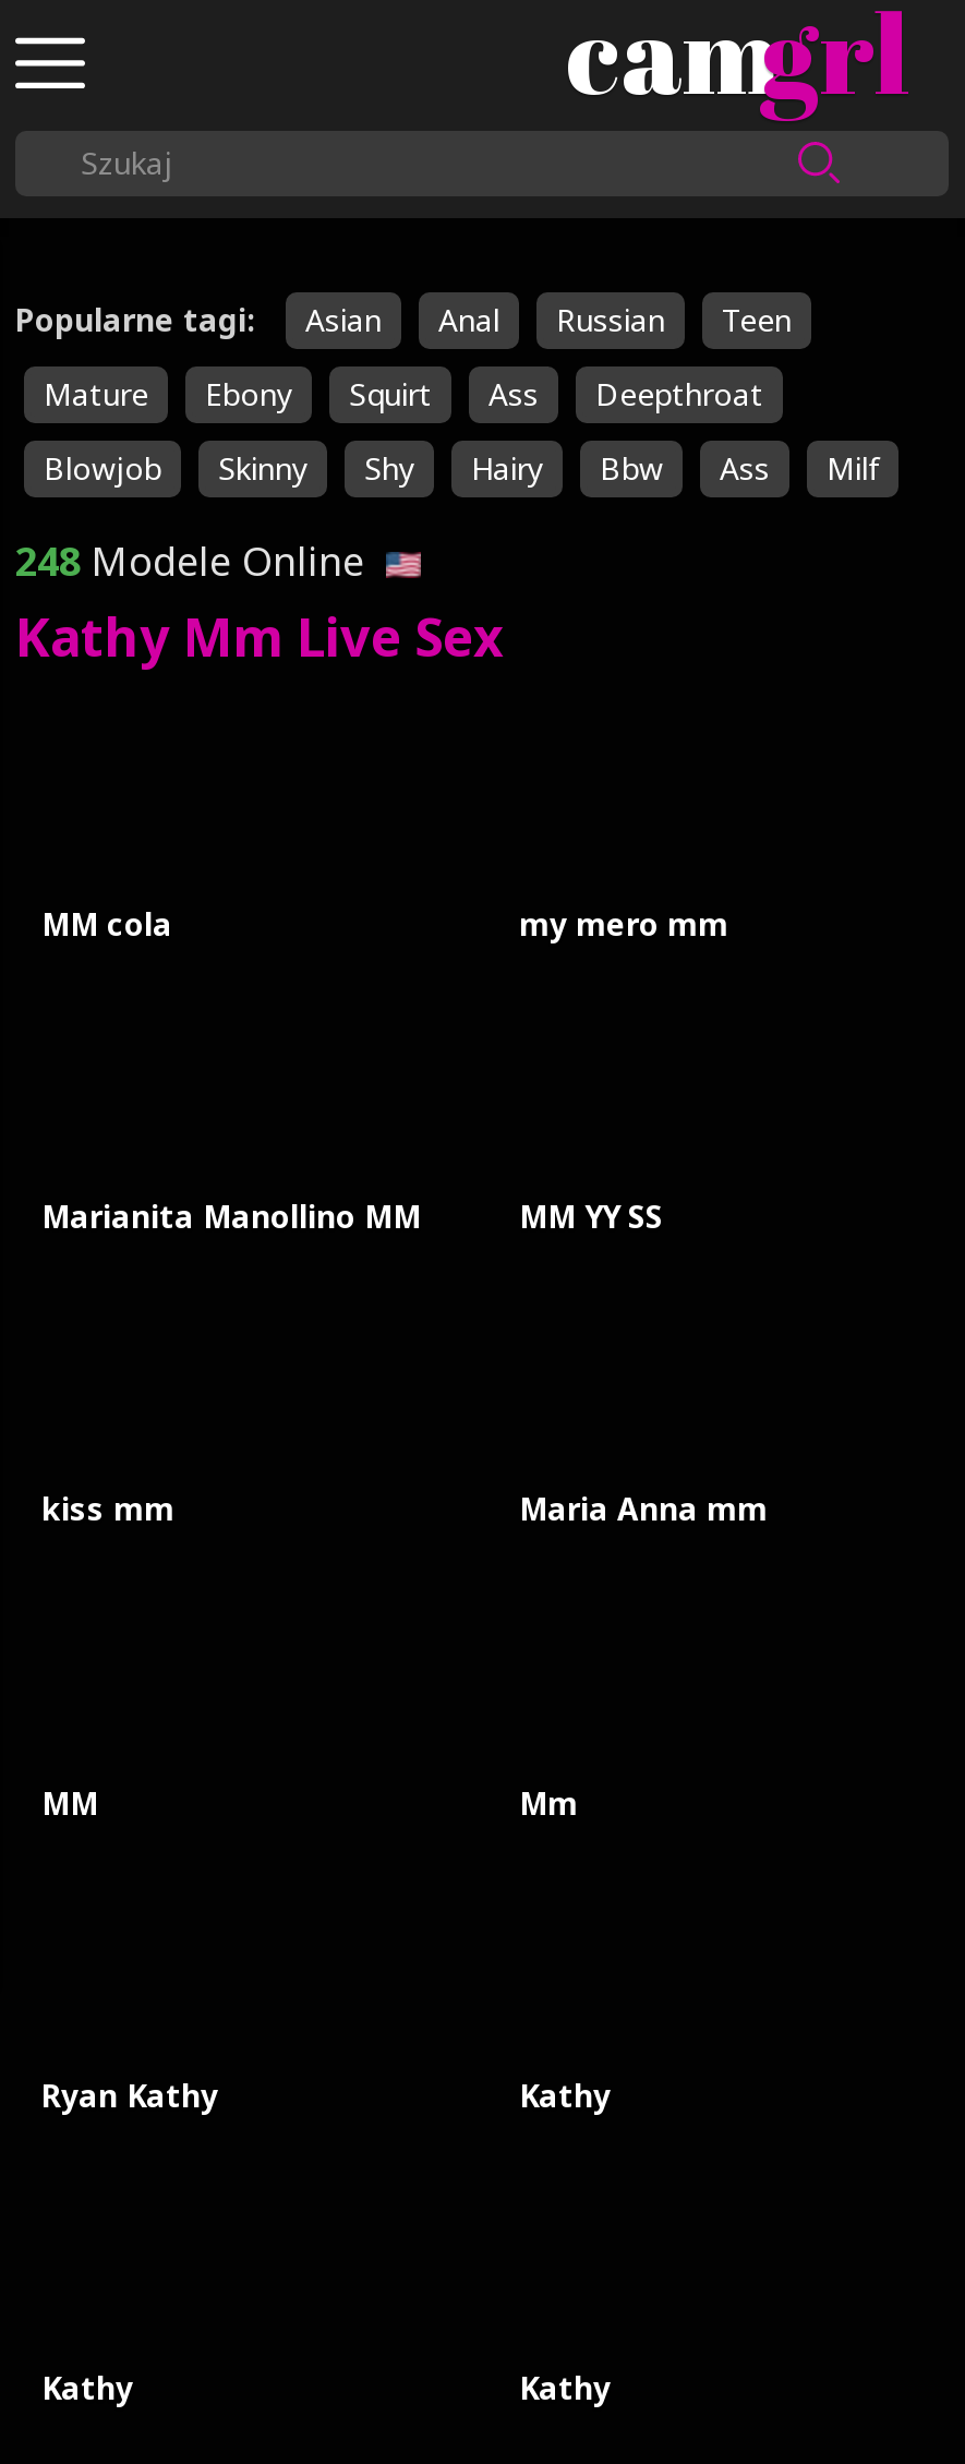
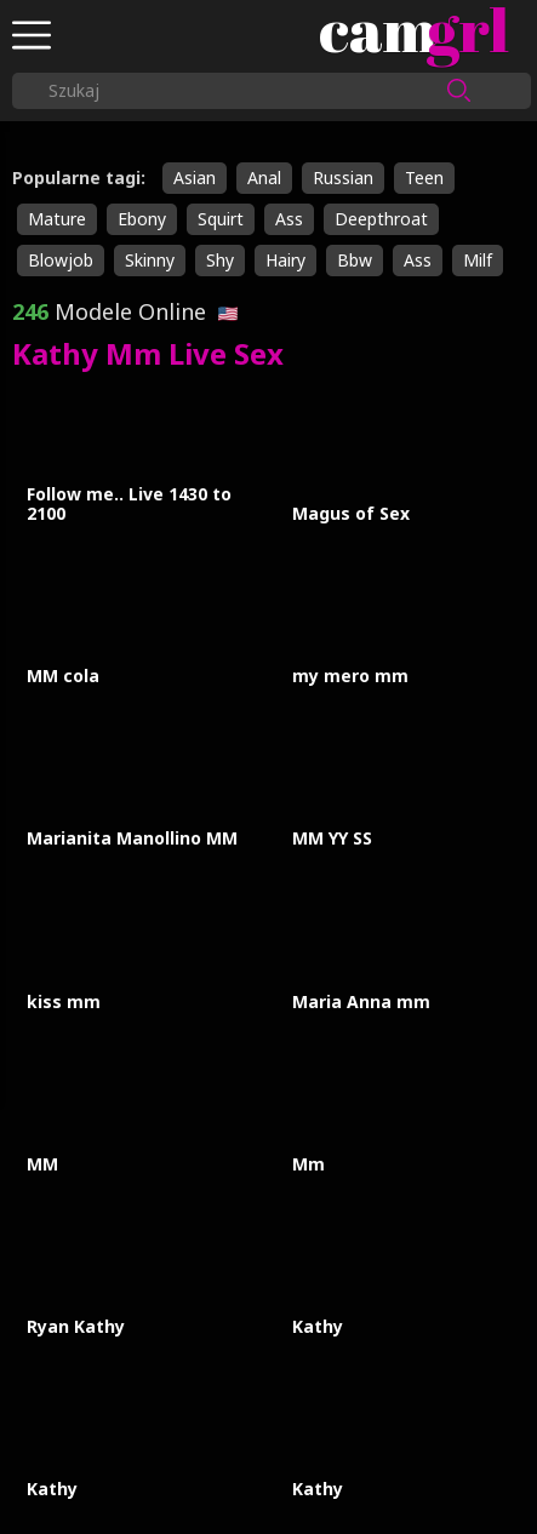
[15,534,364,587] 248 Modele Online -> [12,297,206,326] 246 Modele Online
none -> [27,482,410,525] Follow me.. Live 1430 to | 2100 | Magus of Sex

